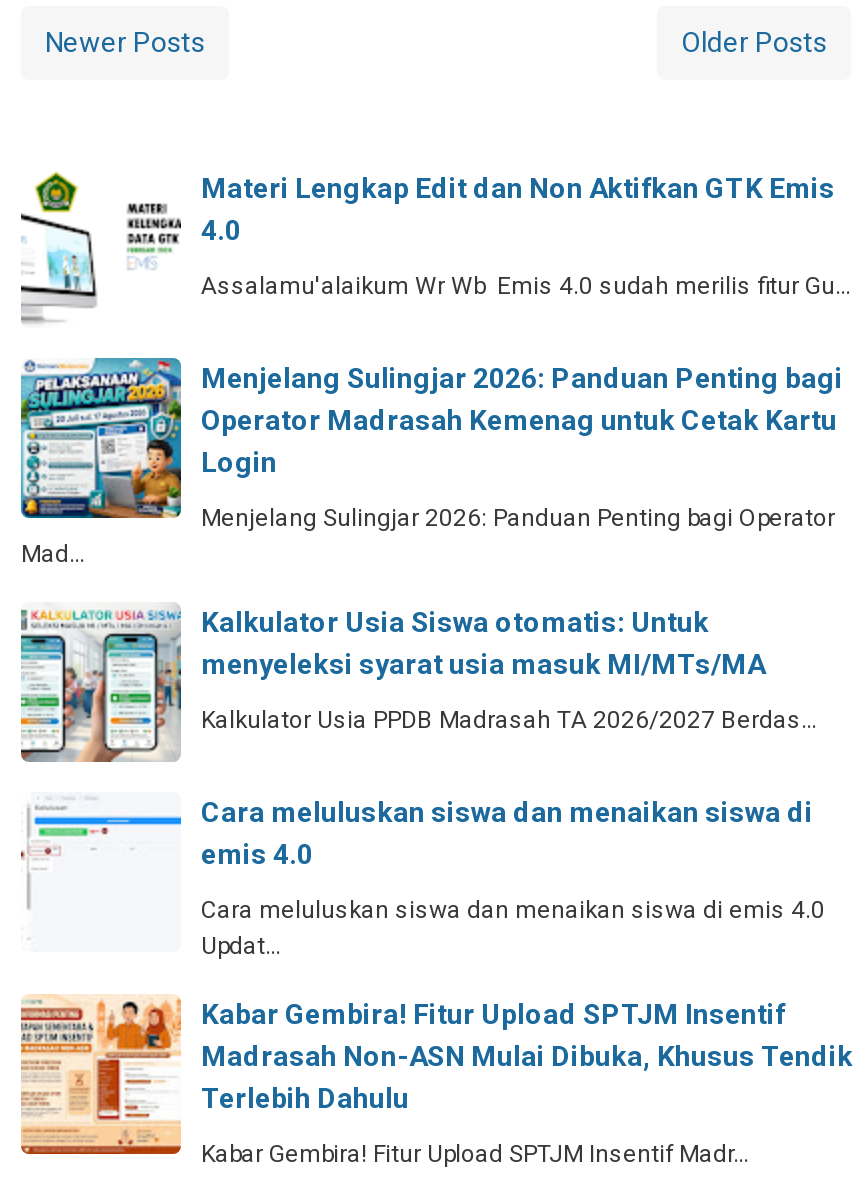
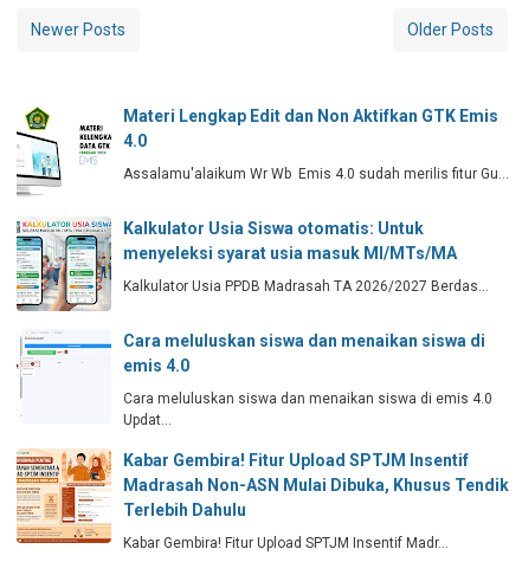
[19,356,843,568] [image] | Menjelang Sulingjar 2026: Panduan Penting bagi | Operator Madrasah Kemenag untuk Cetak Kartu | Login | Menjelang Sulingjar 2026: Panduan Penting bagi Operator | Mad… -> none

